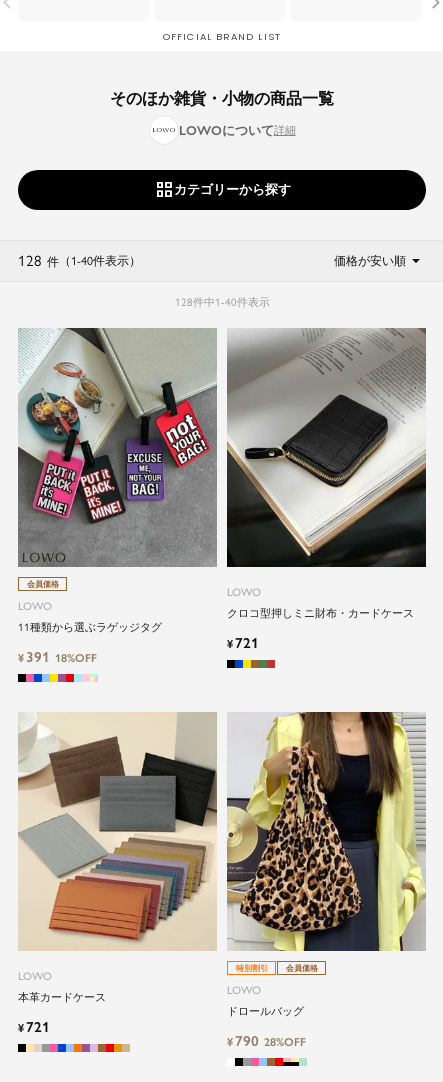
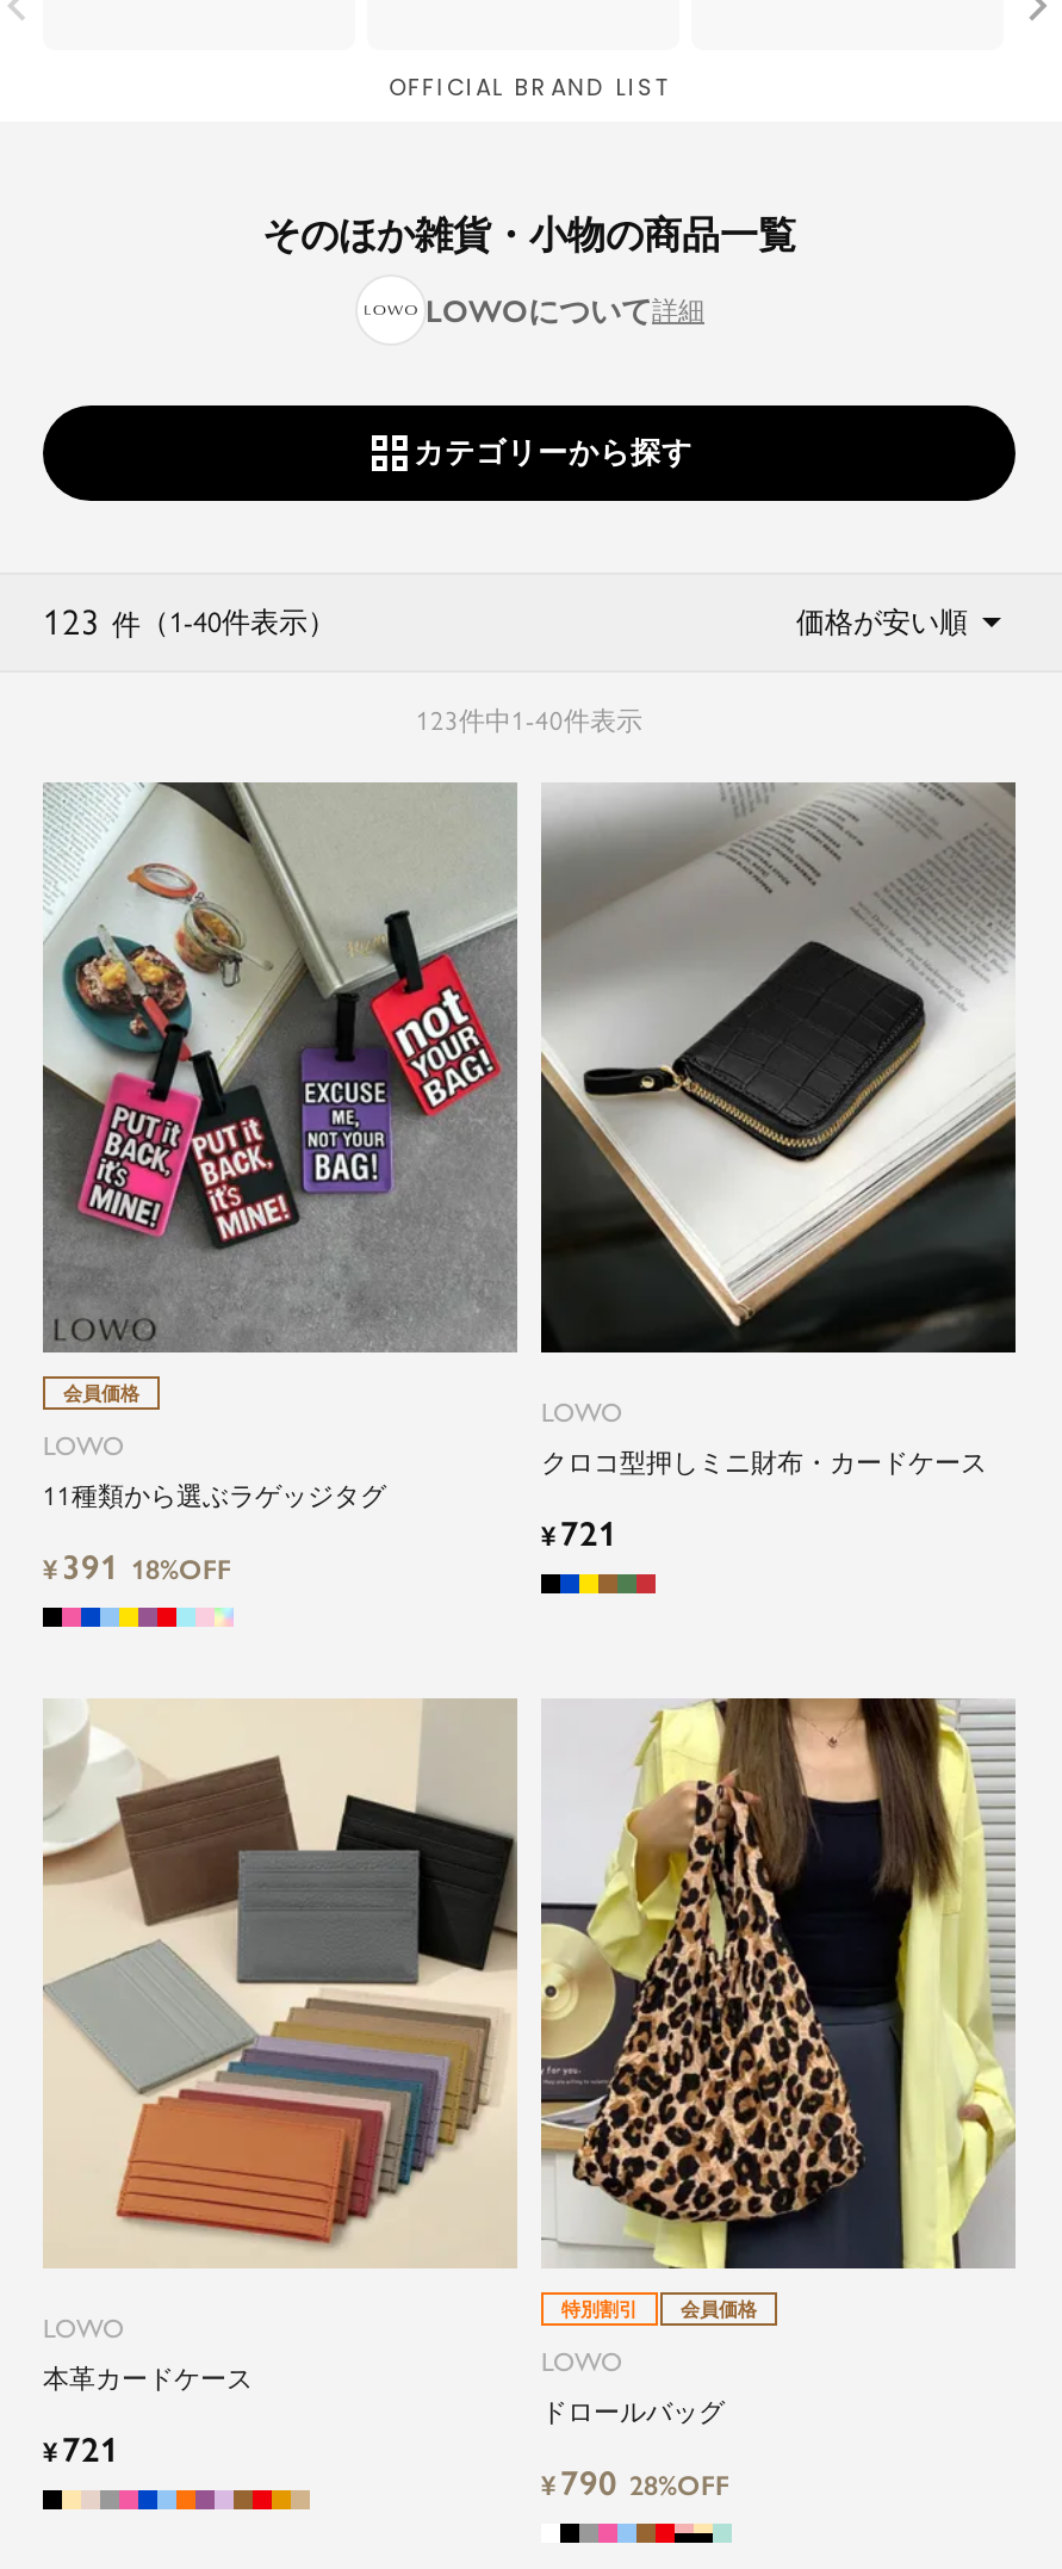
[18,252,141,270] 128 件（1-40件表示） -> [43,601,336,644] 123 件（1-40件表示）
[174,296,269,309] 128件中1 -40件表示 -> [416,706,642,737] 123件中1 -40件表示

